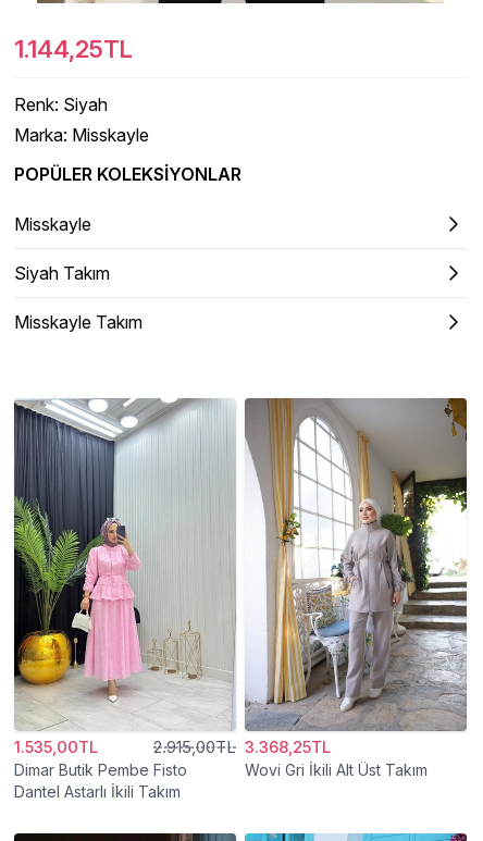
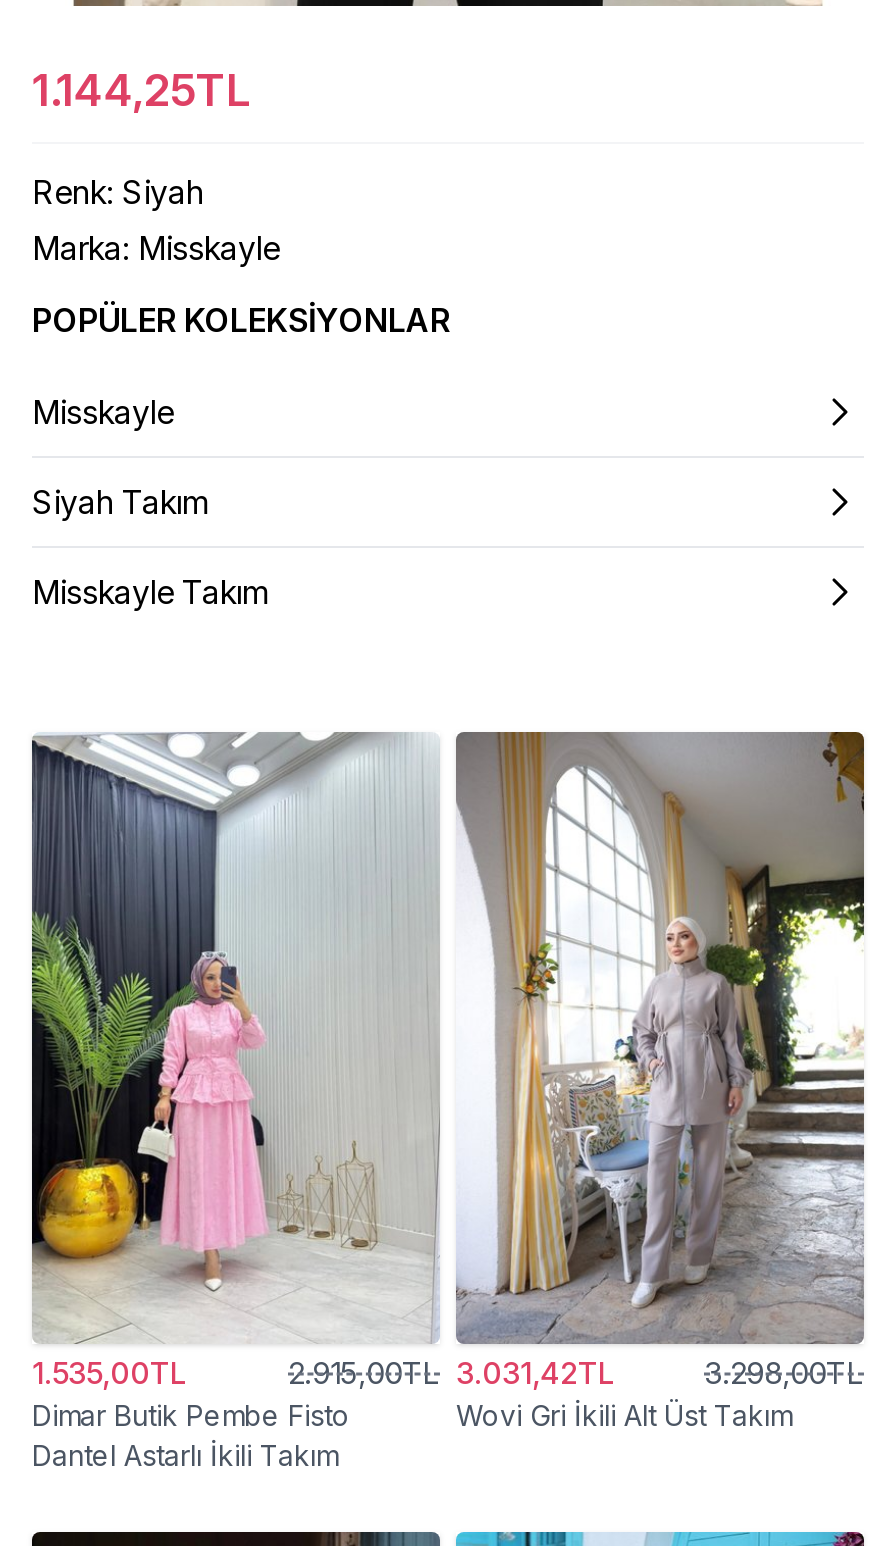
[245,736,331,757] 3.368,25TL -> [456,1353,864,1391] 3.031,42TL | 3.298,00TL

